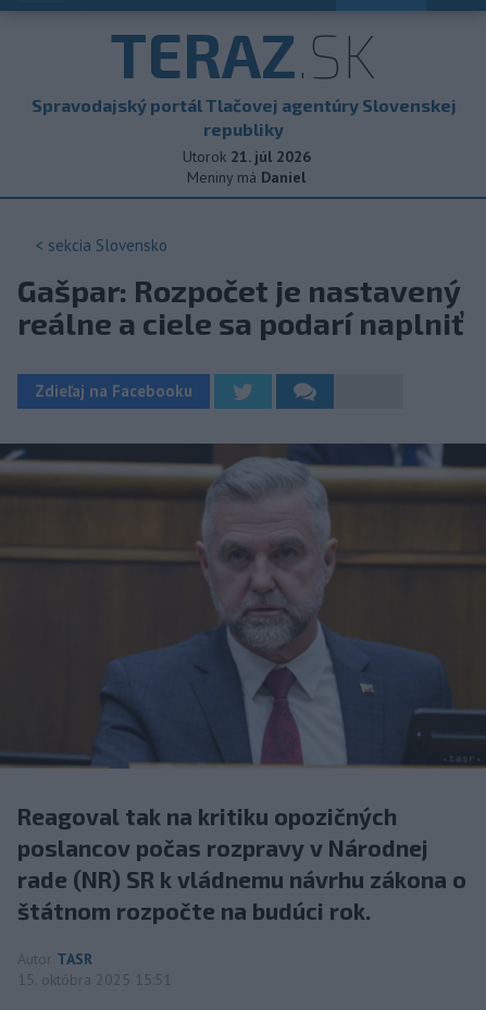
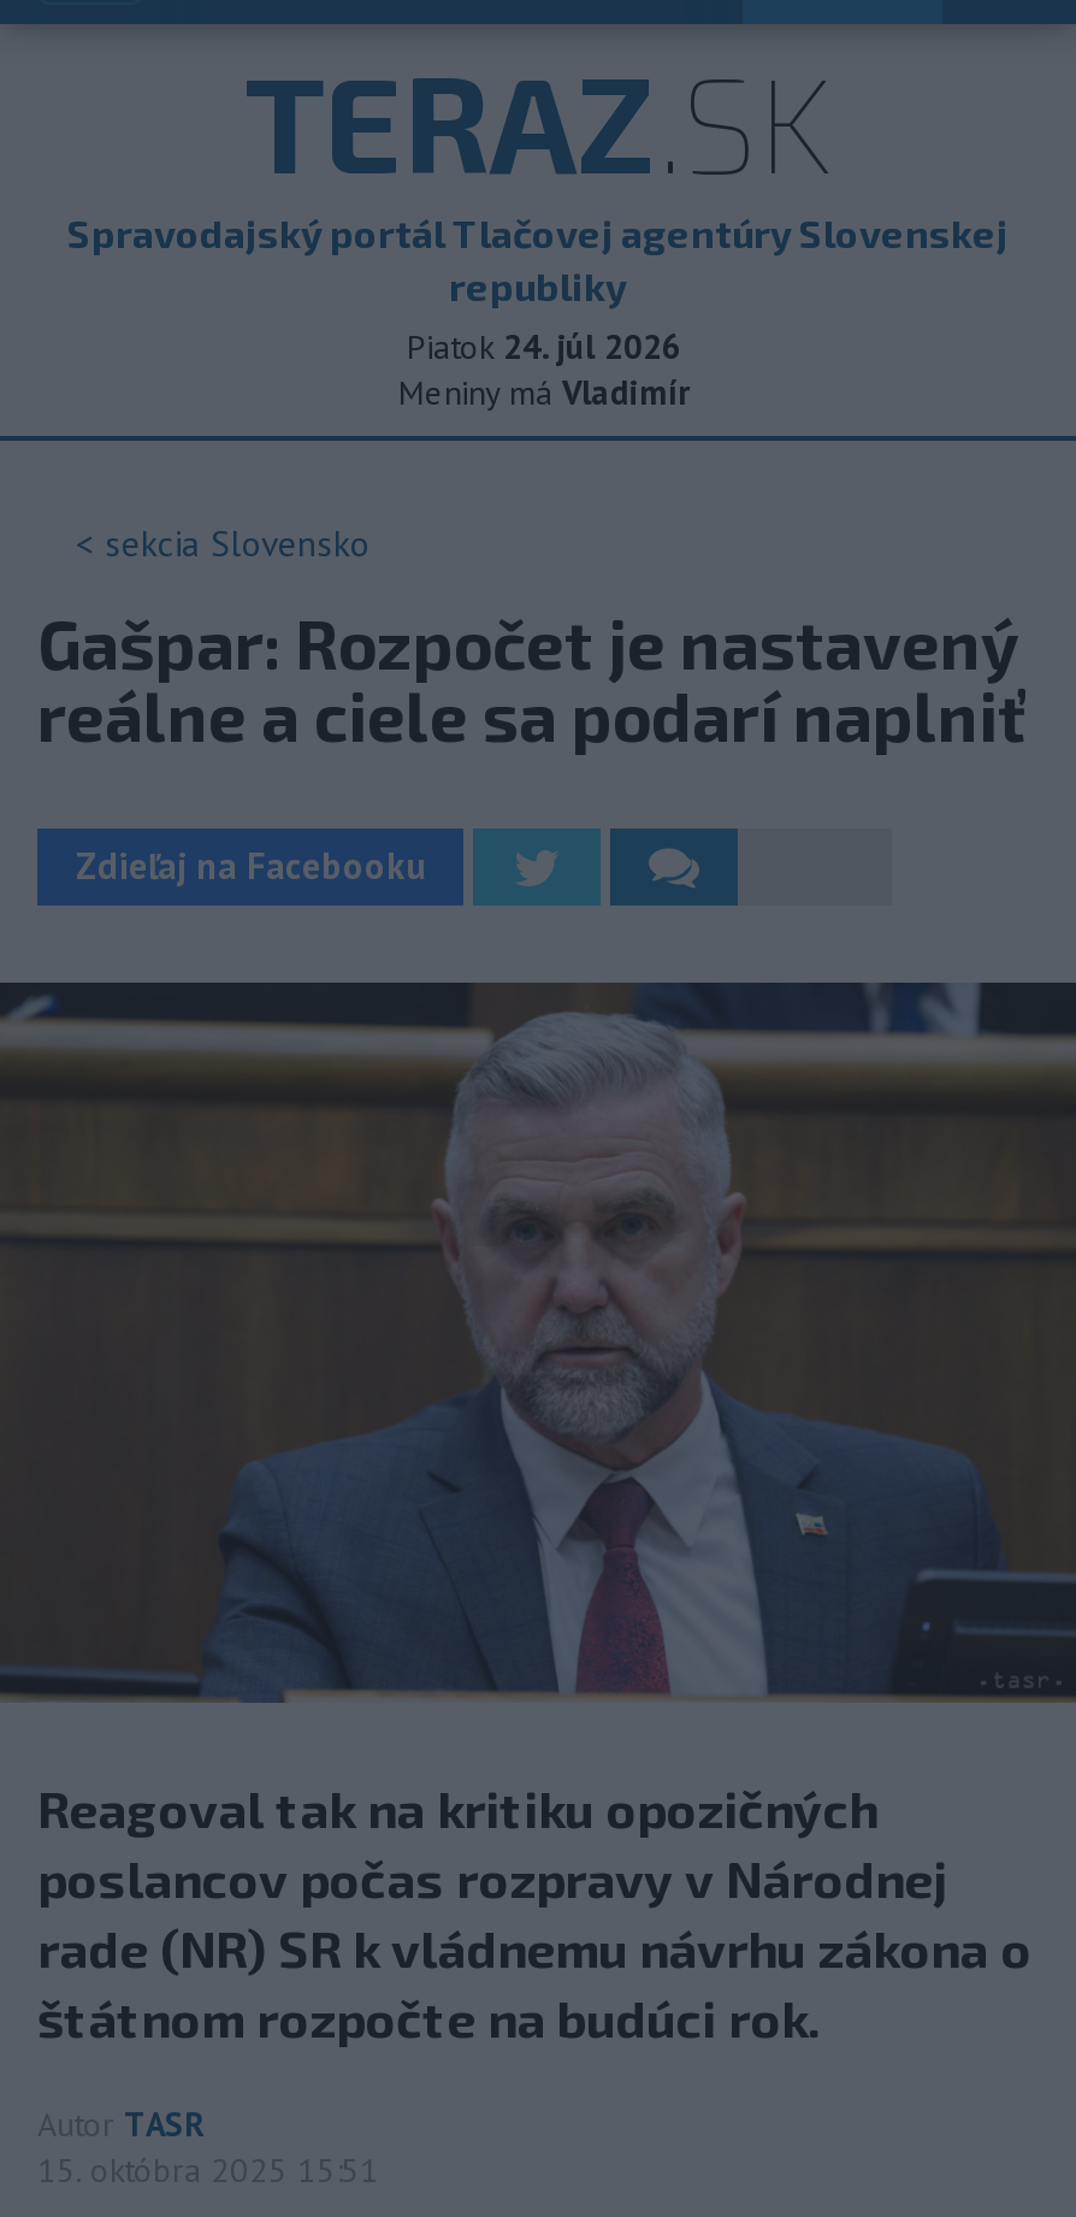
[182,147,310,166] Utorok 21. júl 2026 -> [407,325,681,368] Piatok 24. júl 2026
[187,167,306,187] Meniny má Daniel -> [398,371,690,414] Meniny má Vladimír

